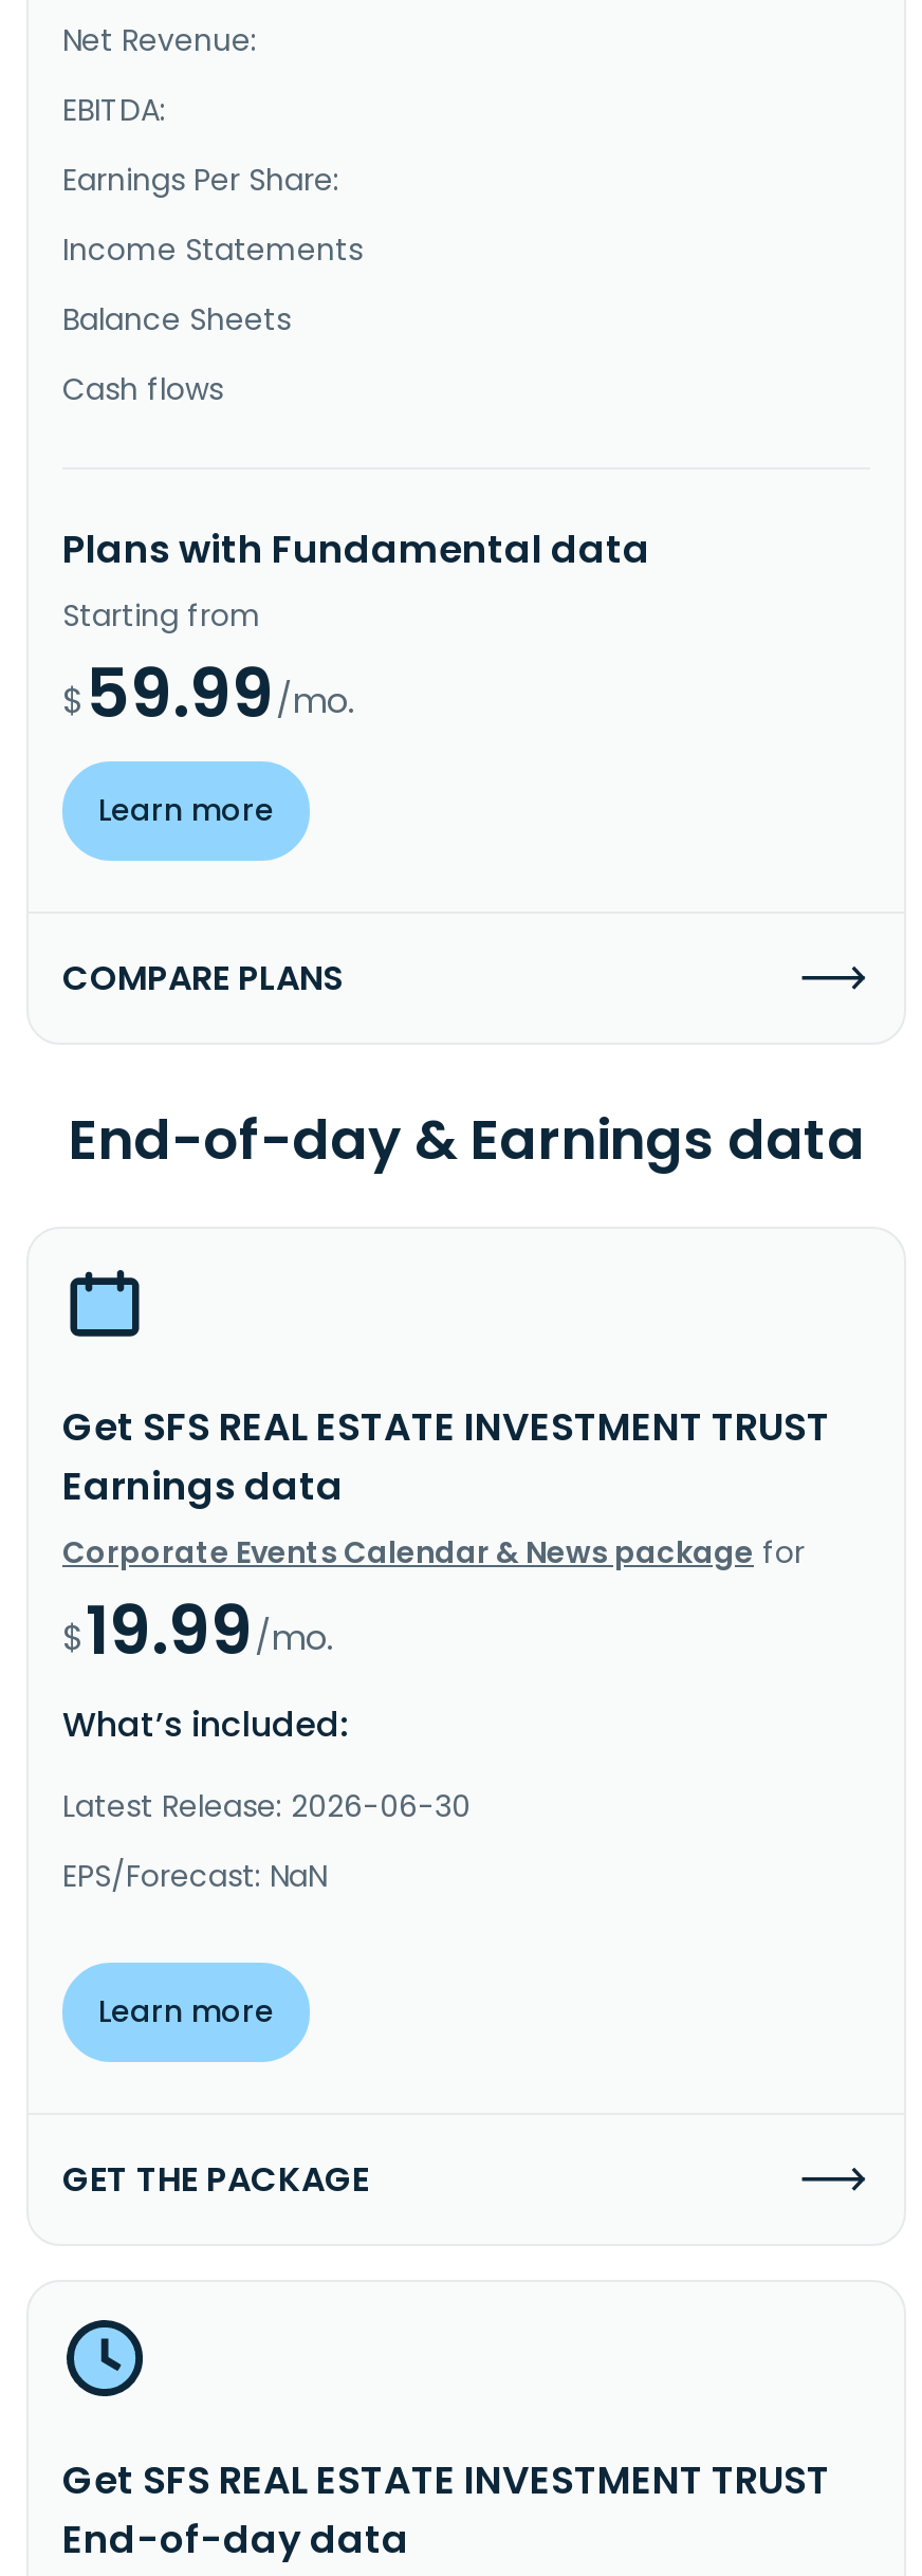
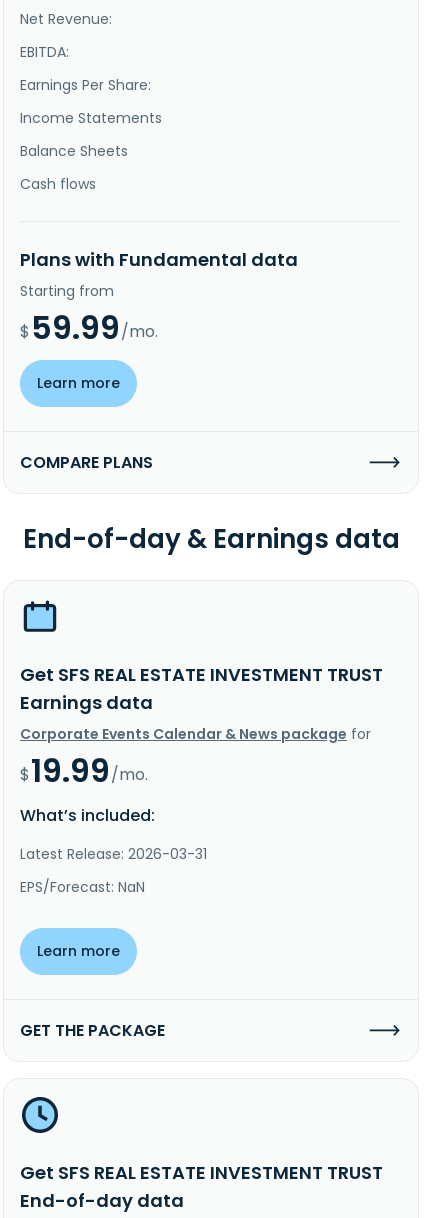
[62,1785,471,1827] Latest Release: 2026-06-30 -> [20,844,207,864] Latest Release: 2026-03-31

